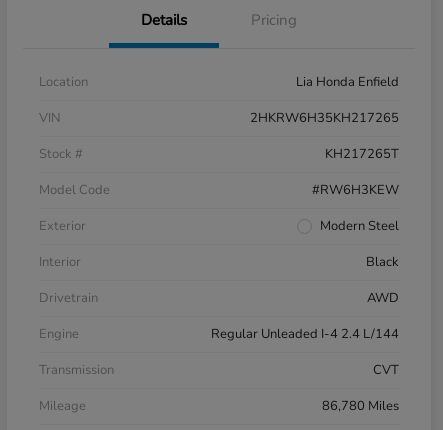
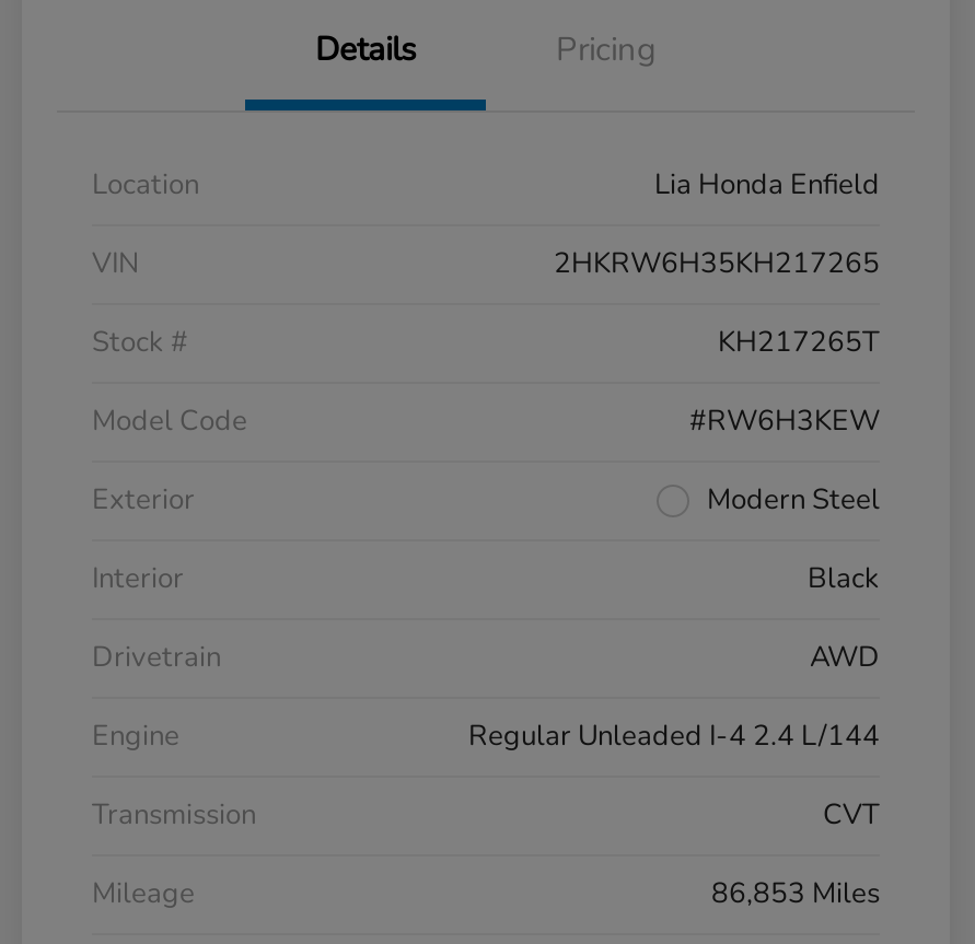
[322,397,399,415] 86,780 Miles -> [711,874,880,914] 86,853 Miles

